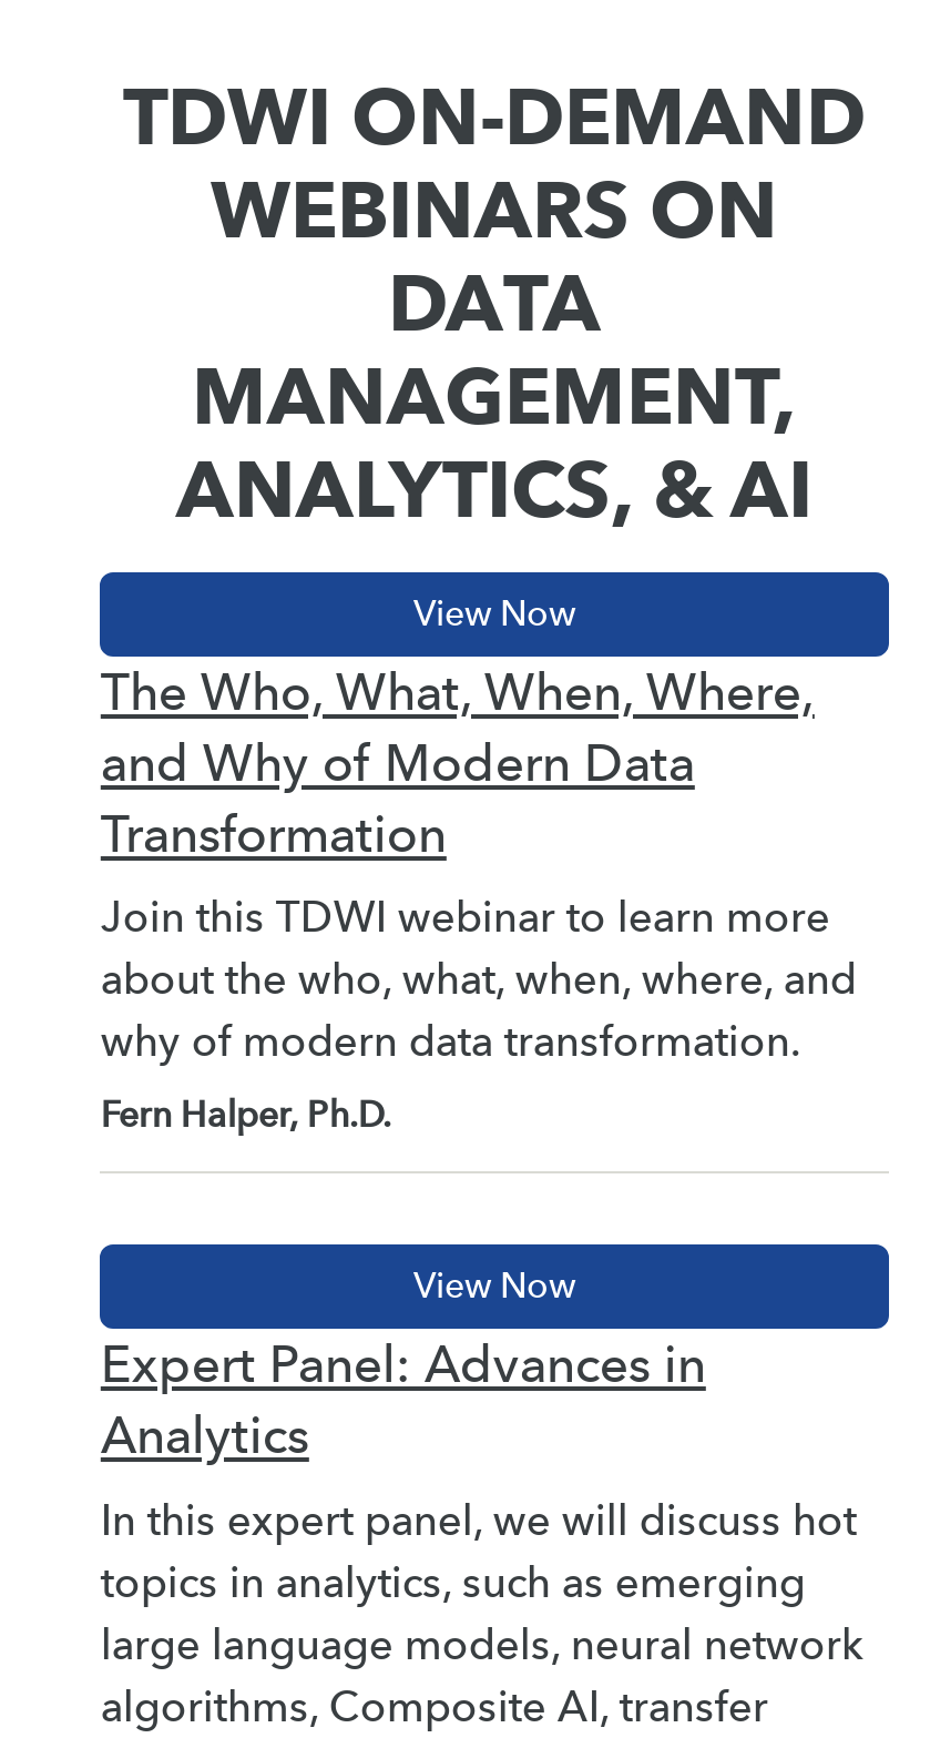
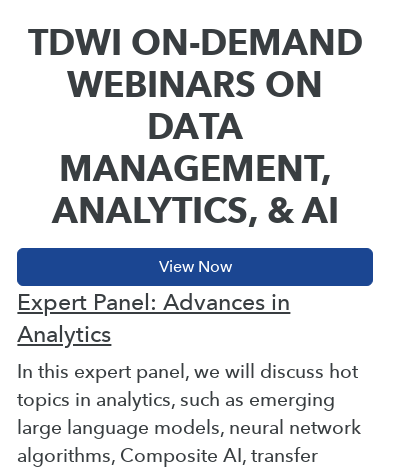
[101,660,857,1136] The Who, What, When, Where, | and Why of Modern Data | Transformation | Join this TDWI webinar to learn more | about the who, what, when, where, and | why of modern data transformation. | Fern Halper, Ph.D. -> none

